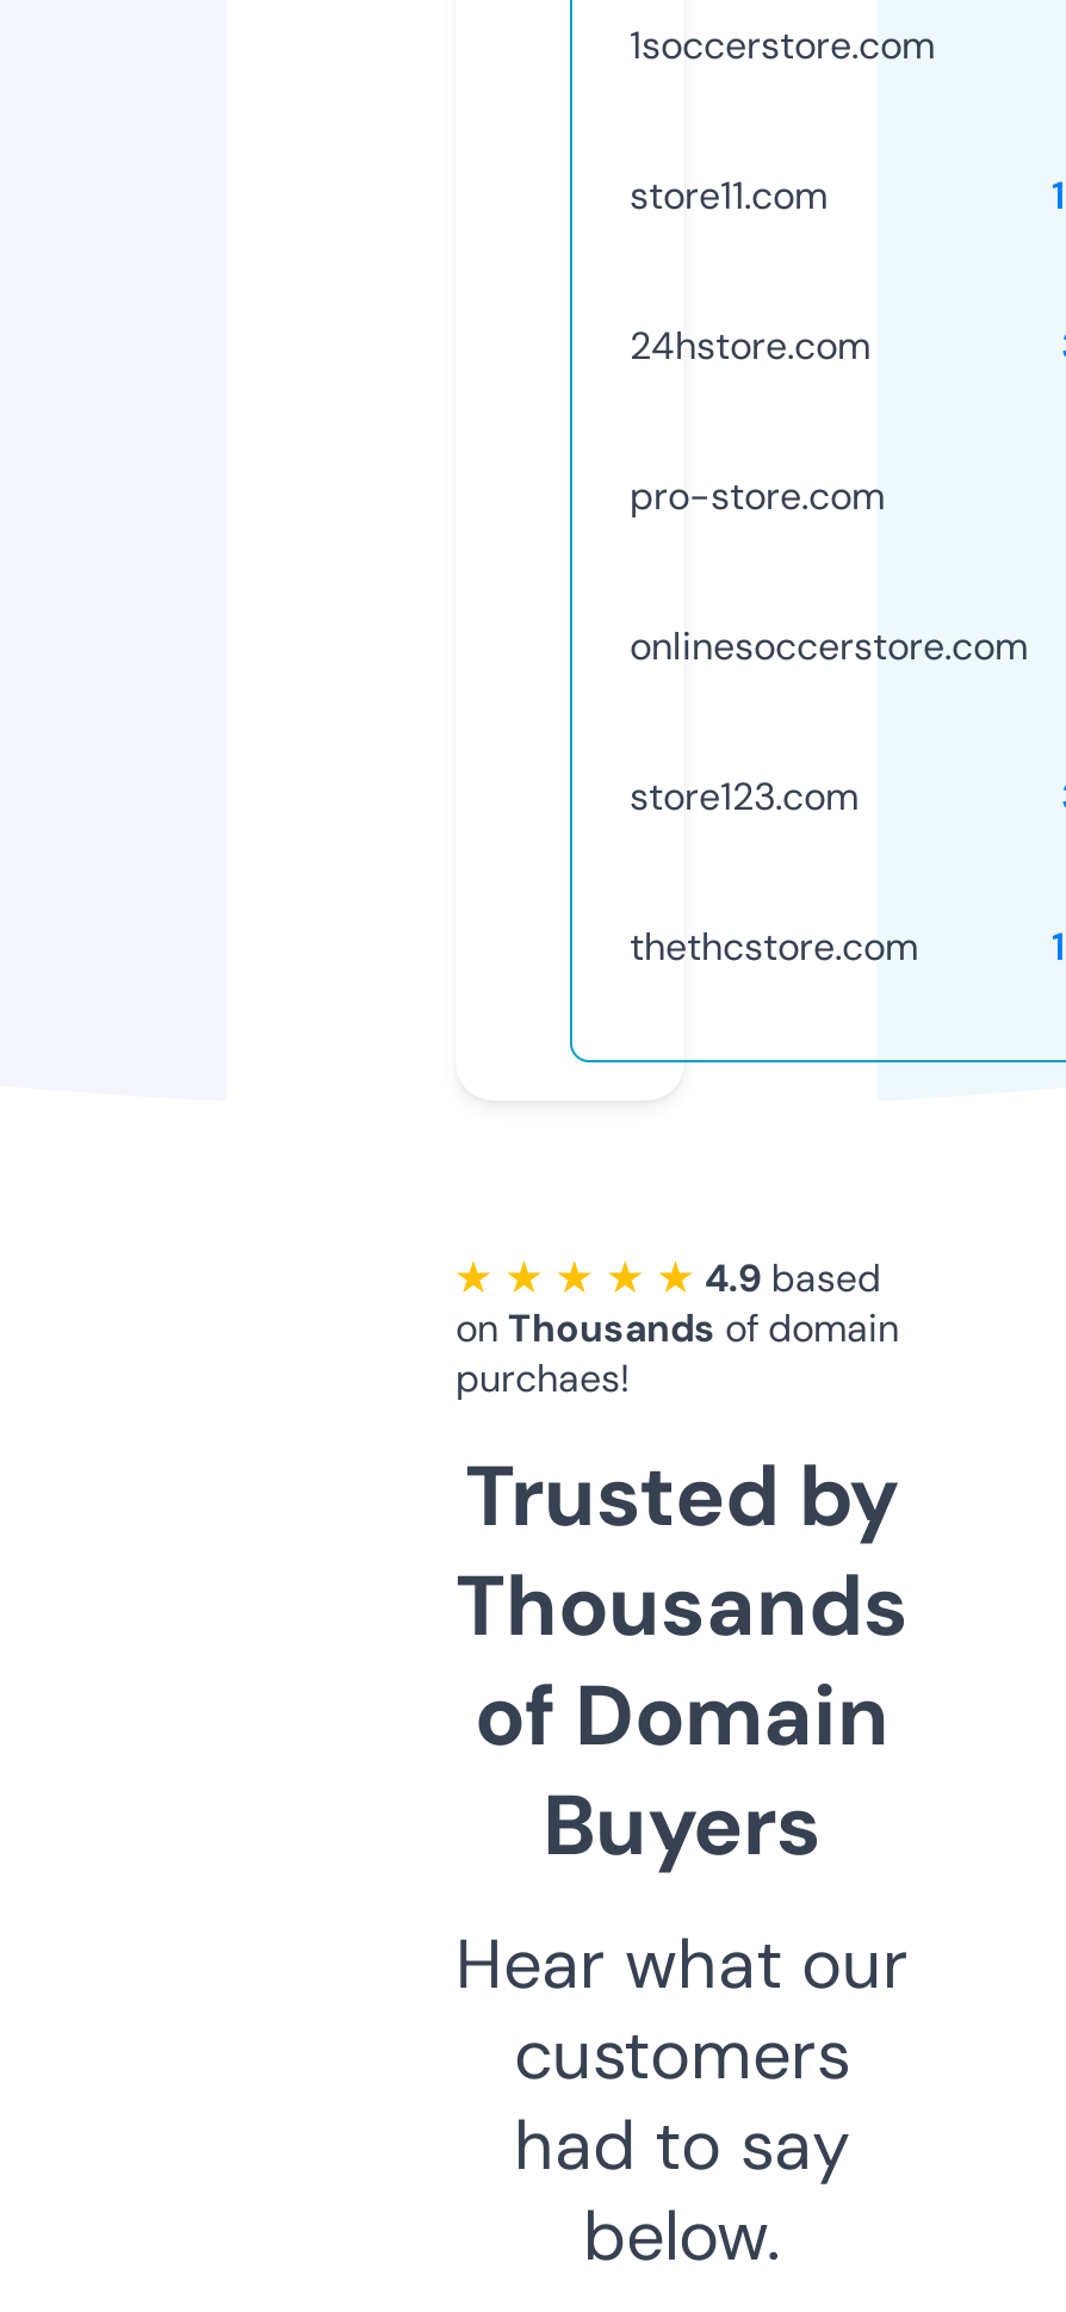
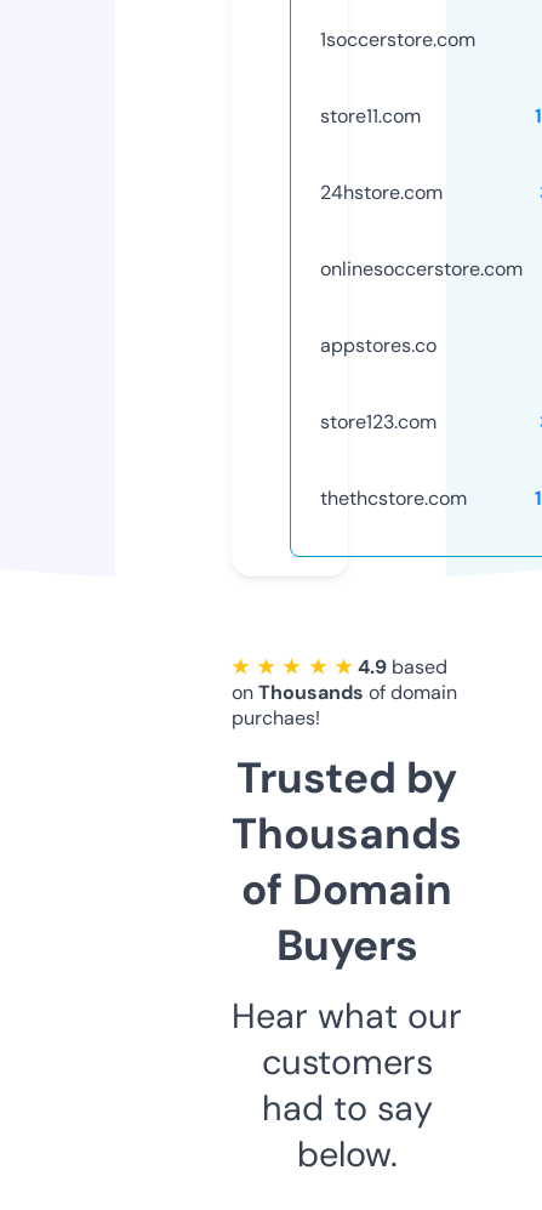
[630,471,885,521] pro-store.com -> none
moved [630,621,1028,671] -> [320,256,523,281]: onlinesoccerstore.com
none -> [320,332,437,358] appstores.co

